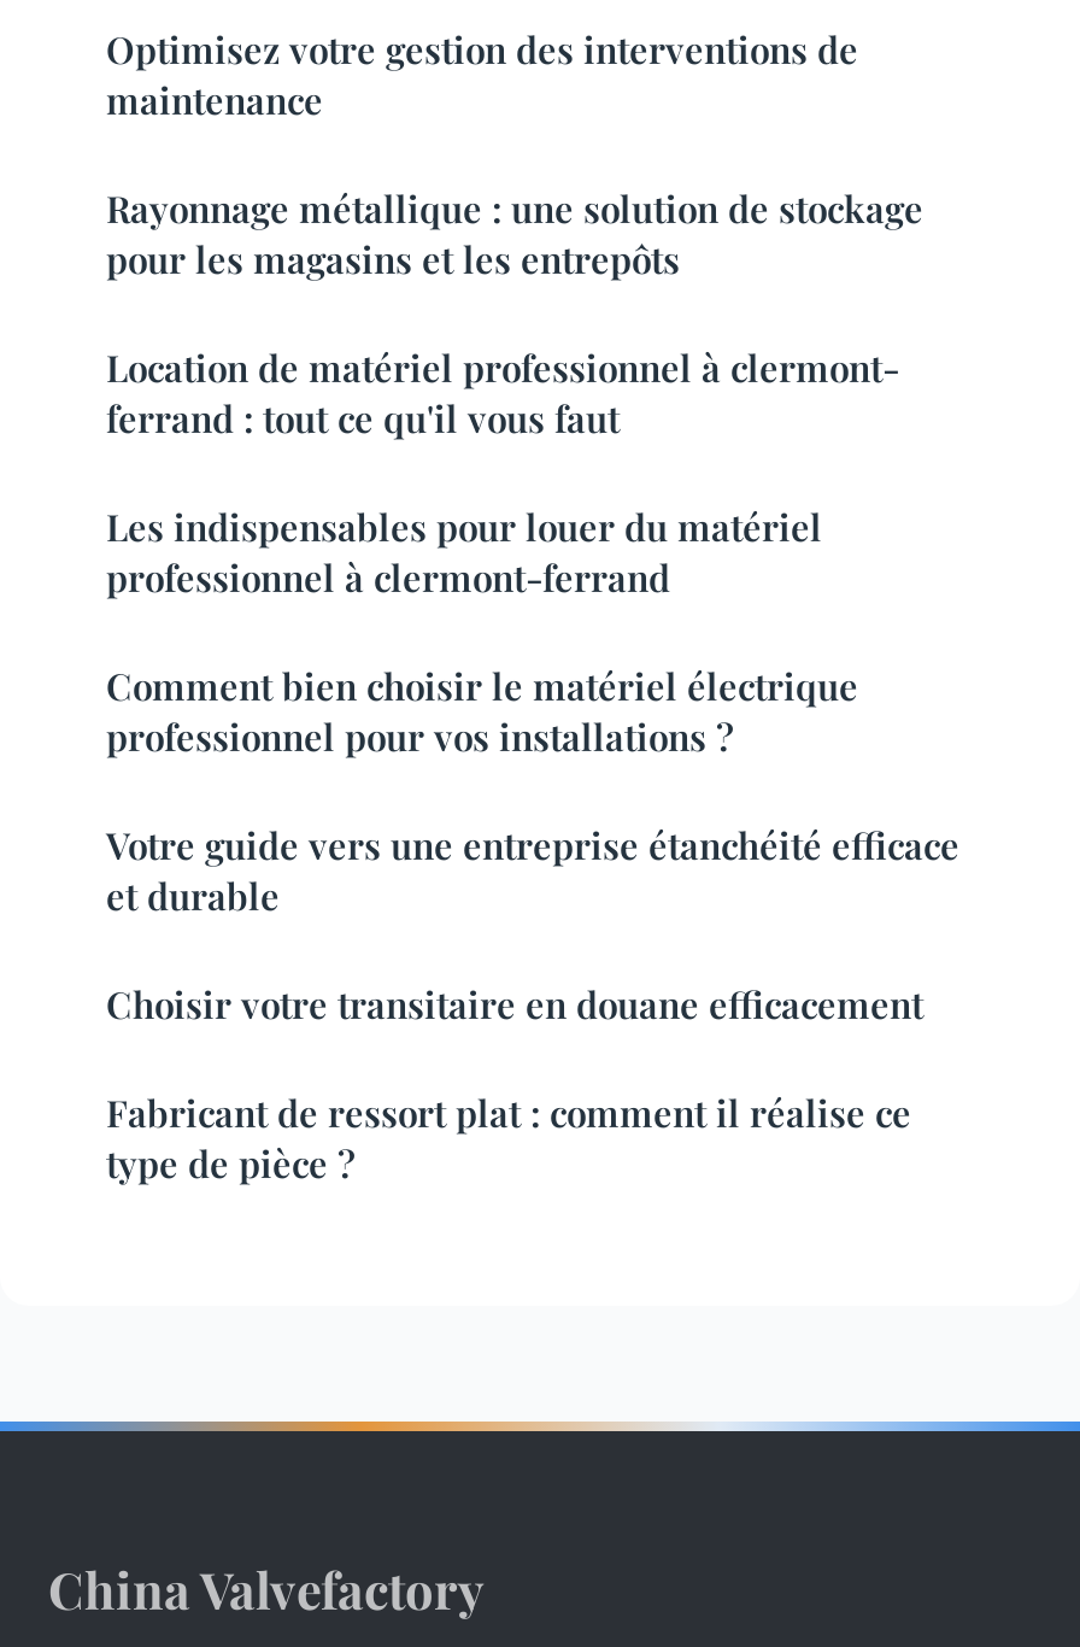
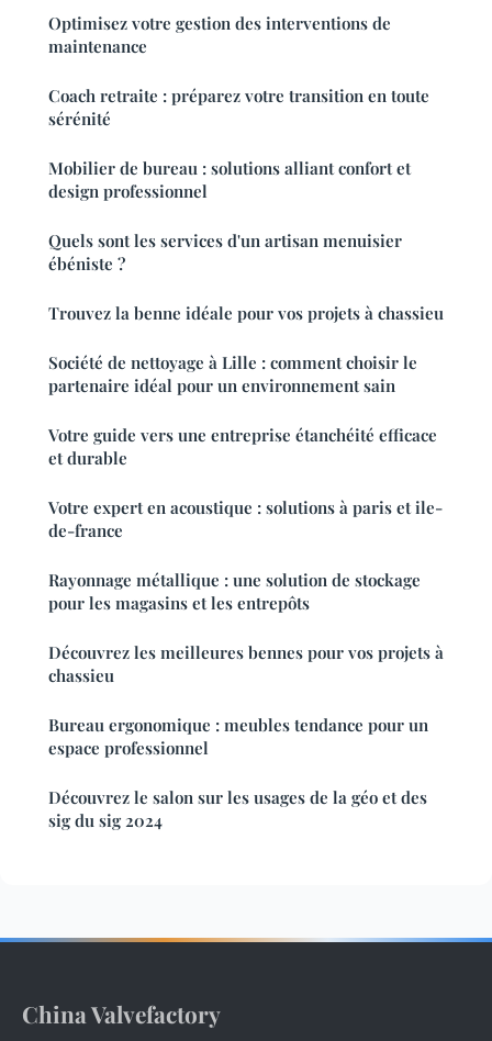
moved [106,184,923,283] -> [48,569,421,614]: Rayonnage métallique : une solution de stockage | pour les magasins et les entrepôts
[106,344,899,761] Location de matériel professionnel à clermont- | ferrand : tout ce qu'il vous faut | Les indispensables pour louer du matériel | professionnel à clermont-ferrand | Comment bien choisir le matériel électrique | professionnel pour vos installations ? -> [48,85,444,396] Coach retraite : préparez votre transition en toute | sérénité | Mobilier de bureau : solutions alliant confort et | design professionnel | Quels sont les services d'un artisan menuisier | ébéniste ? | Trouvez la benne idéale pour vos projets à chassieu | Société de nettoyage à Lille : comment choisir le | partenaire idéal pour un environnement sain
[106,980,923,1188] Choisir votre transitaire en douane efficacement | Fabricant de ressort plat : comment il réalise ce | type de pièce ? -> [48,496,444,831] Votre expert en acoustique : solutions à paris et ile- | de-france | Découvrez les meilleures bennes pour vos projets à | chassieu | Bureau ergonomique : meubles tendance pour un | espace professionnel | Découvrez le salon sur les usages de la géo et des | sig du sig 2024

